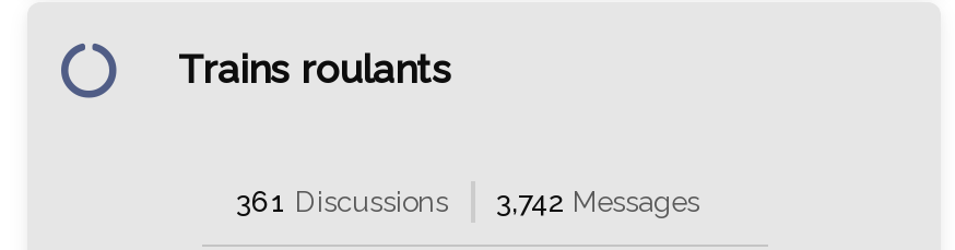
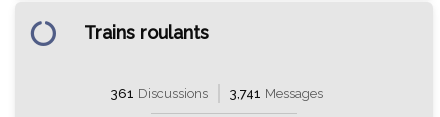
[236,184,699,217] 361 Discussions 3,742 Messages -> [110,85,322,100] 361 Discussions 3,741 Messages

